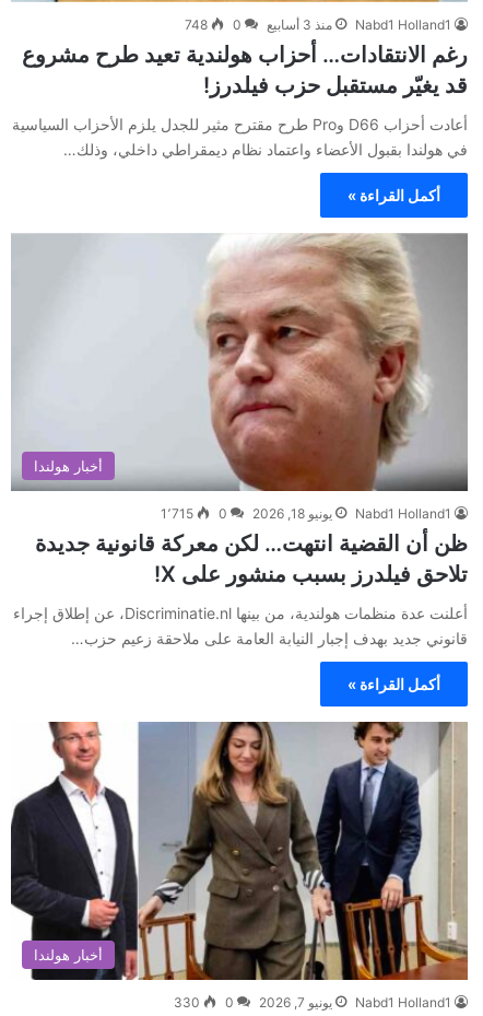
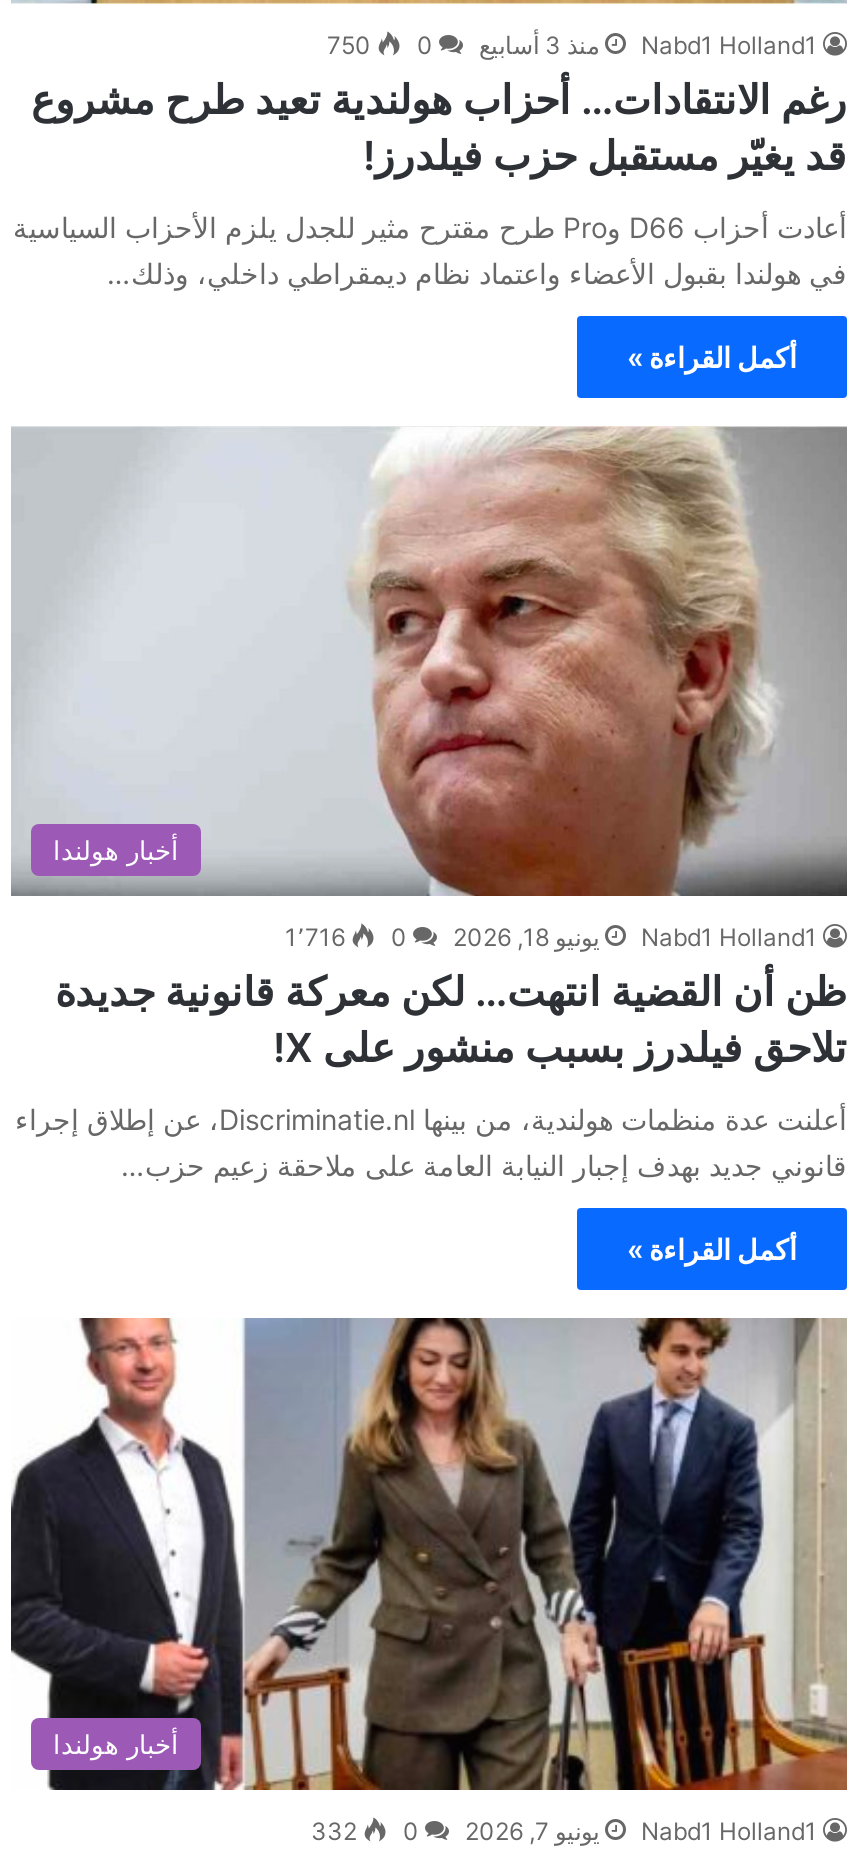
[185,17,241,33] 748 0 -> [327,30,433,60] 750 0
[161,505,227,522] 1٬715 0 -> [285,922,407,952] 1٬716 0
[174,994,234,1010] 330 0 -> [311,1816,419,1846] 332 0

